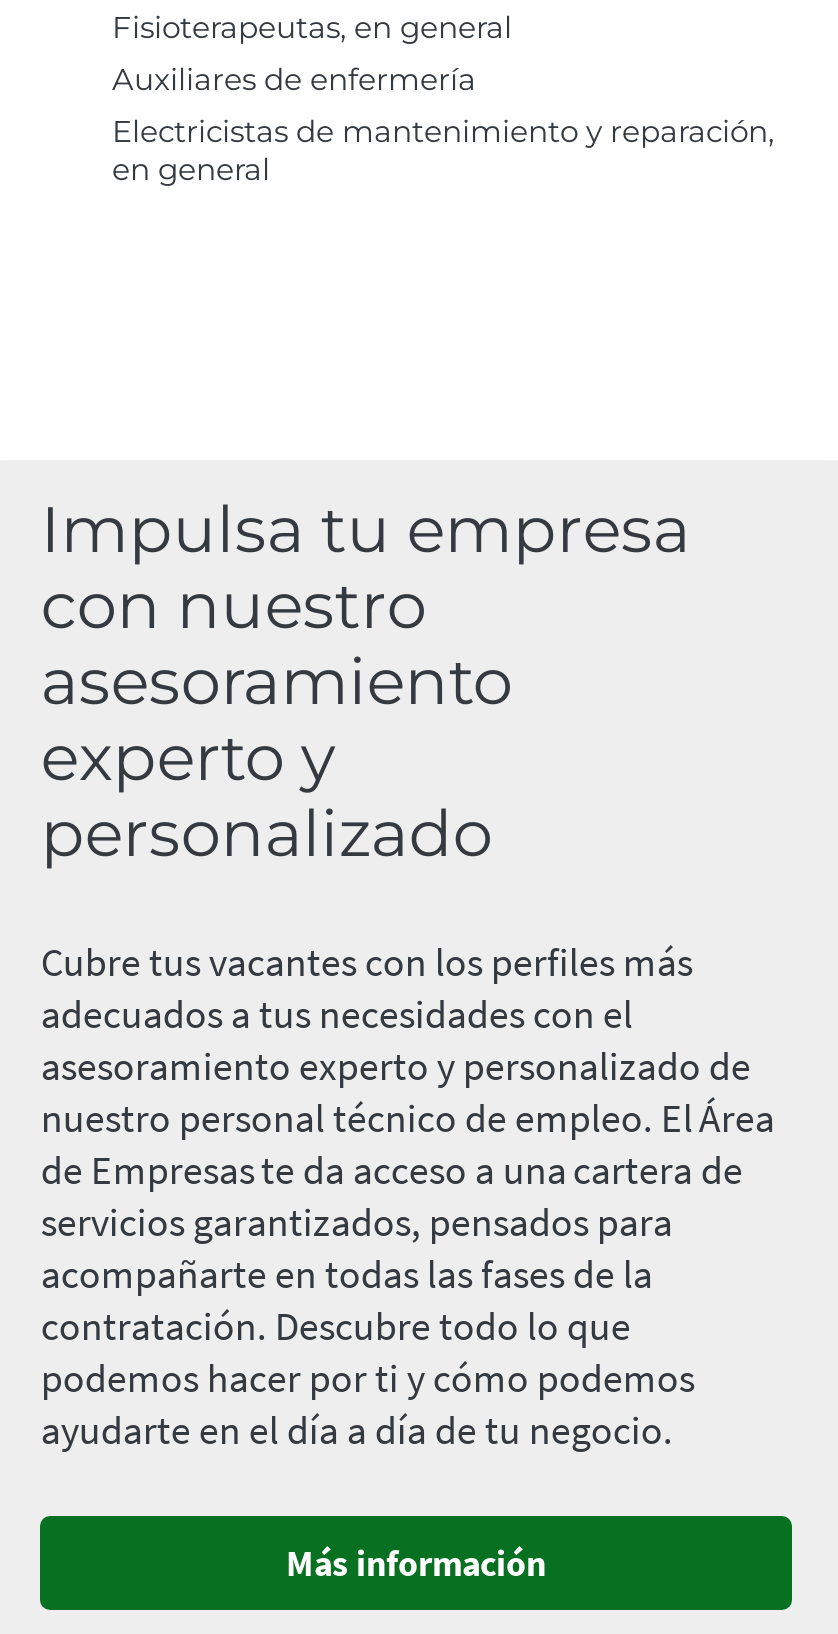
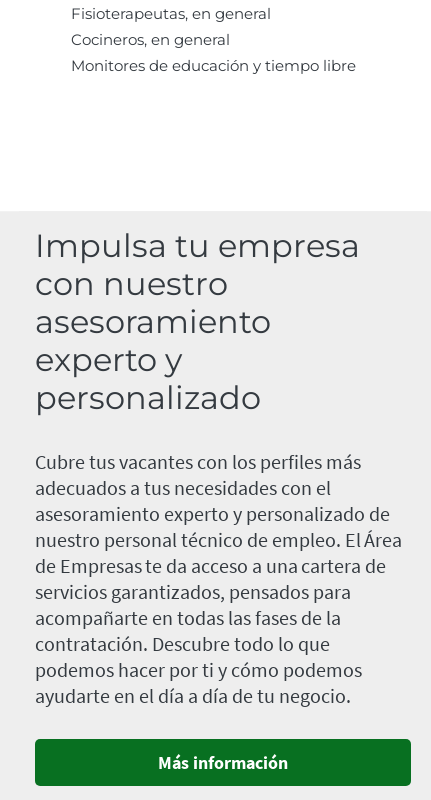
[112,60,774,188] Auxiliares de enfermería | Electricistas de mantenimiento y reparación, | en general -> [71,30,356,75] Cocineros, en general | Monitores de educación y tiempo libre

